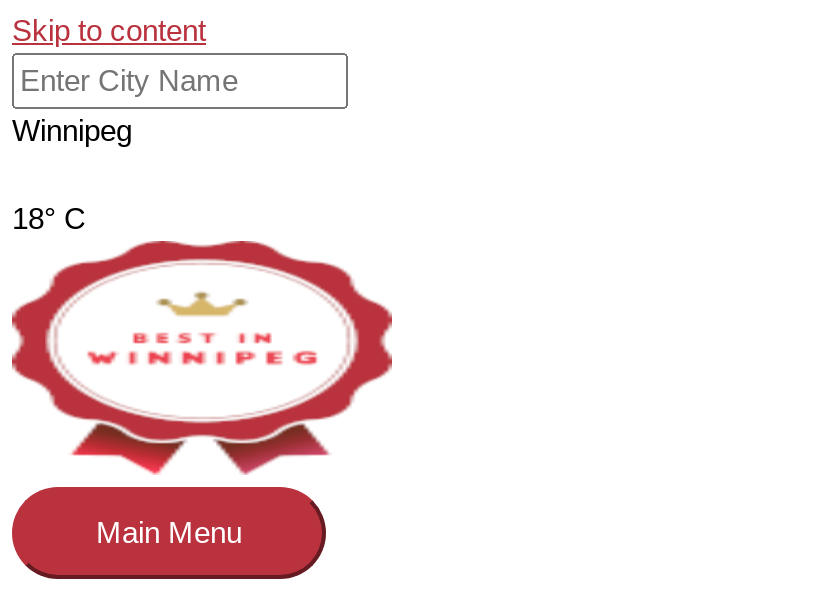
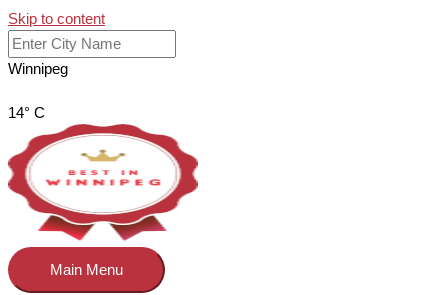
[12,201,86,235] 18° C -> [8,104,45,121] 14° C

